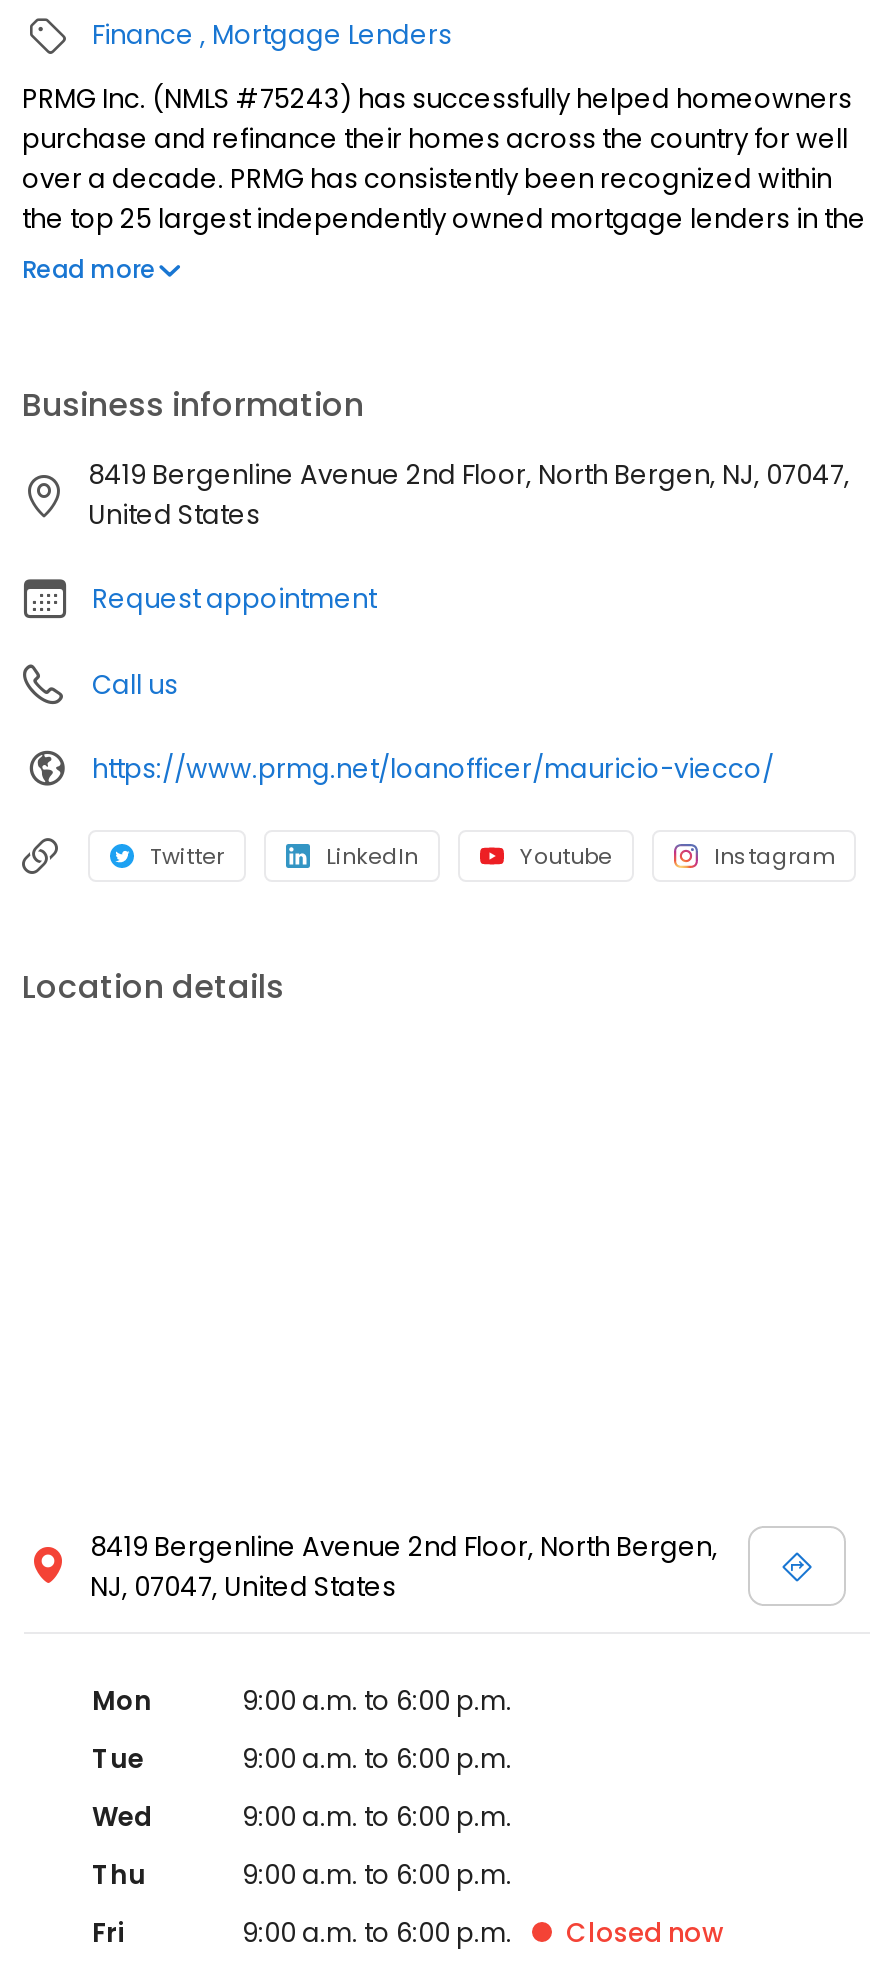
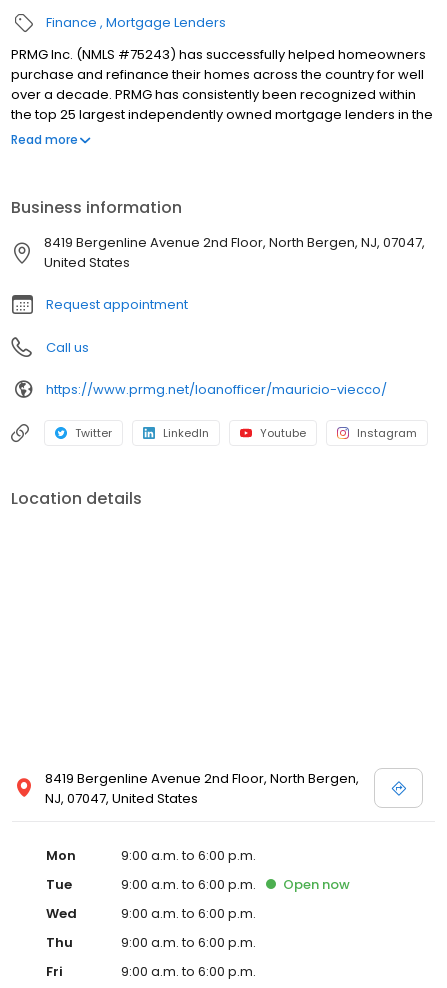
none -> [283,875,350,894] Open now
[566,1914,724,1952] Closed now -> none

